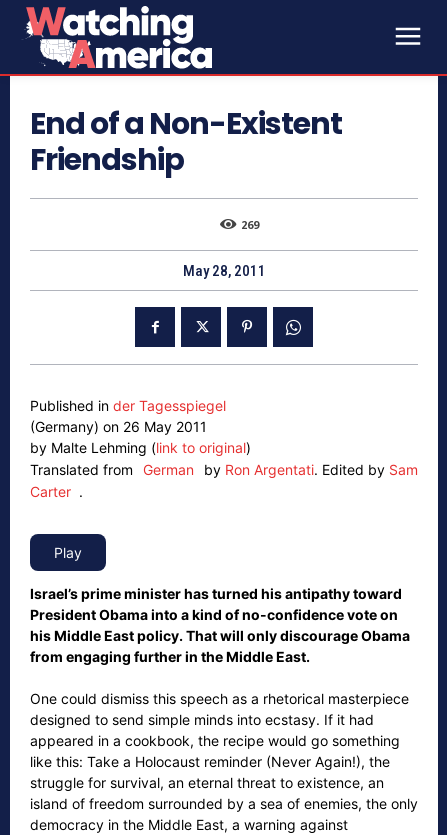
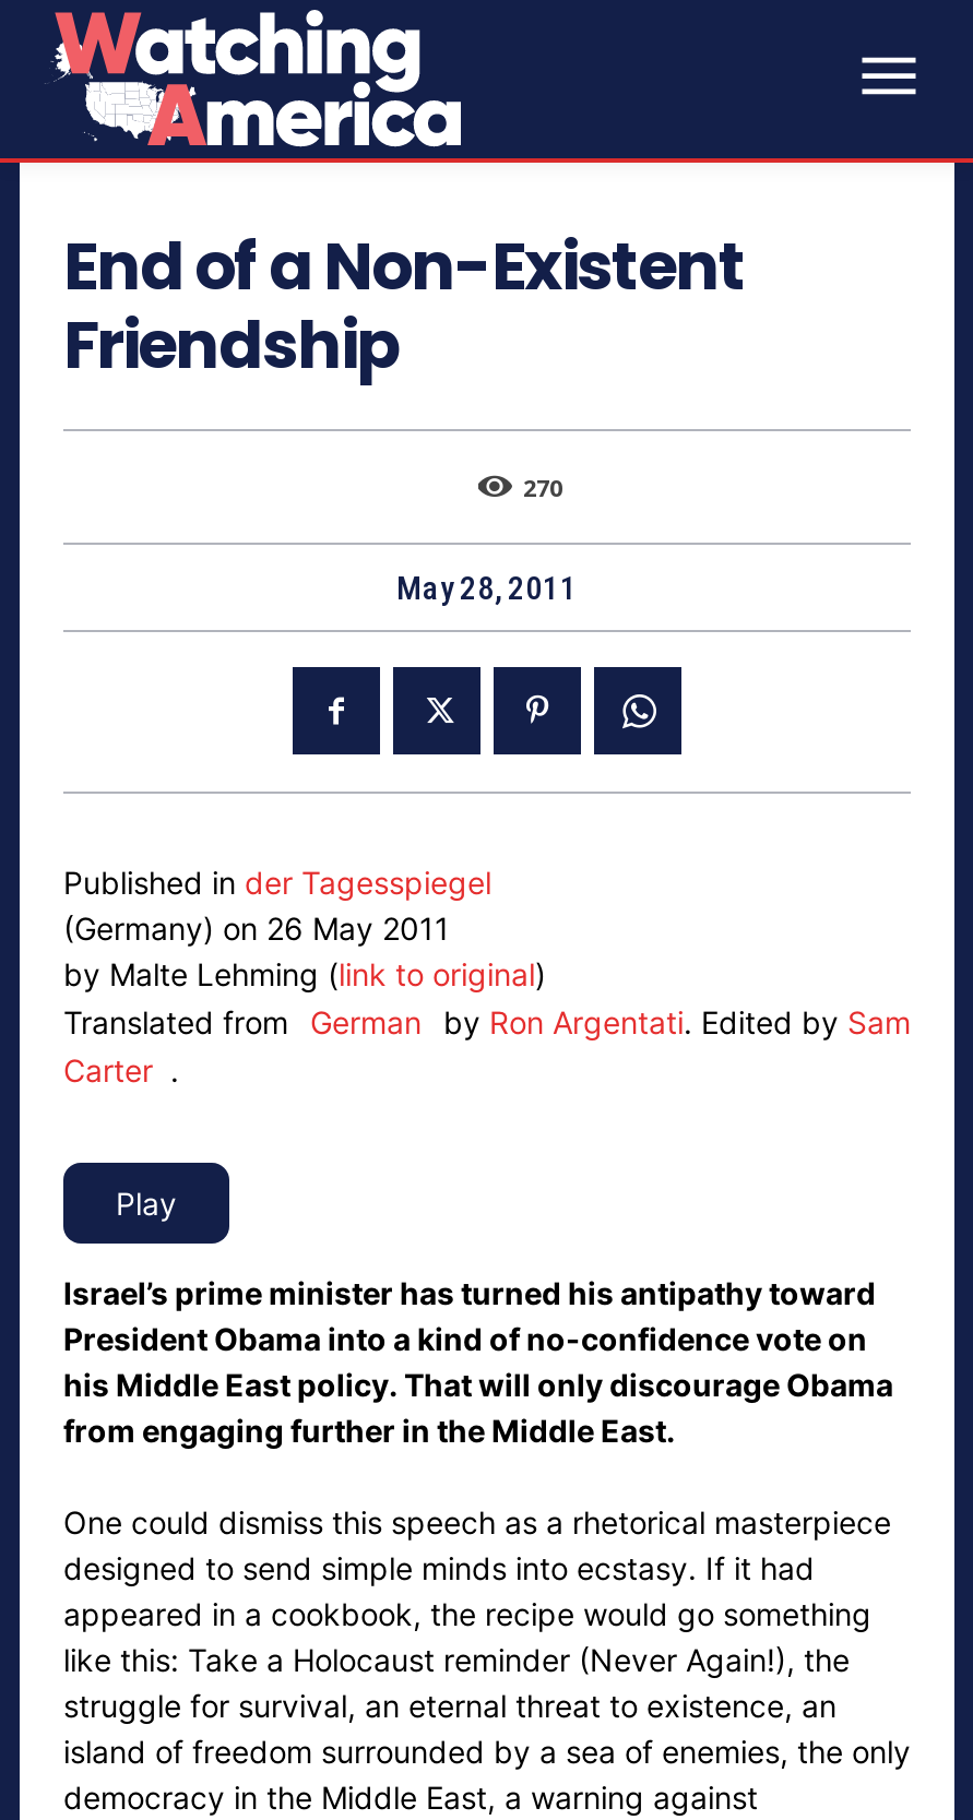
[240,217,258,232] 269 -> [523,470,562,503] 270

